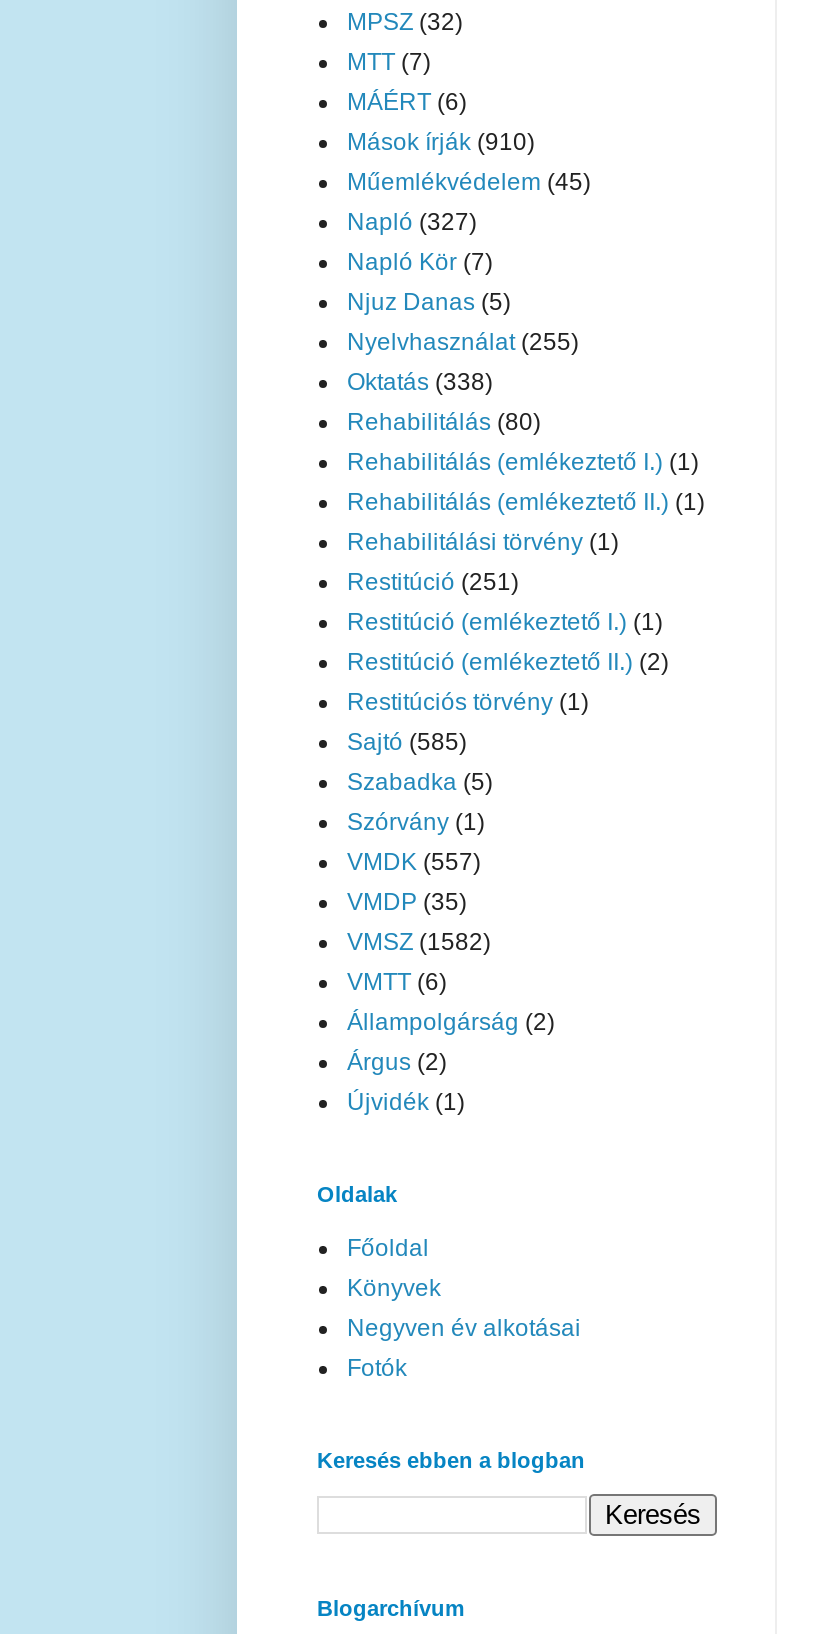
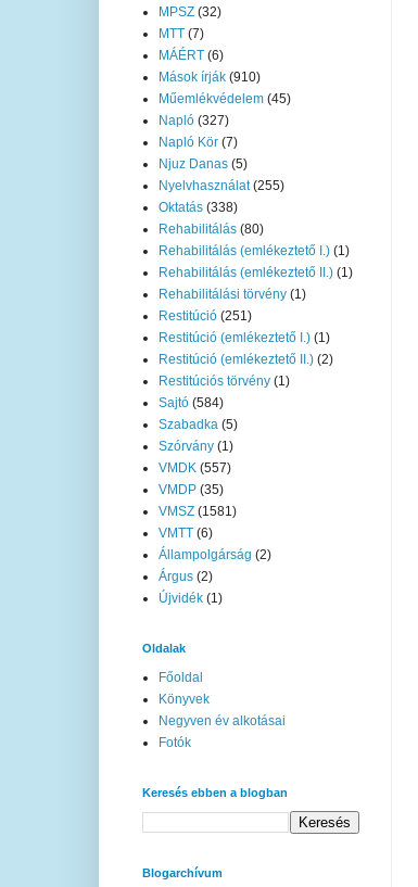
[347,727,467,755] Sajtó (585) -> [159,395,224,410] Sajtó (584)
[347,927,491,955] VMSZ (1582) -> [159,503,237,519] VMSZ (1581)

